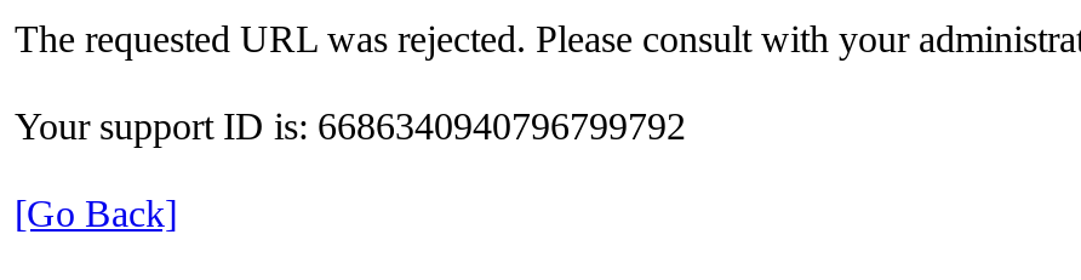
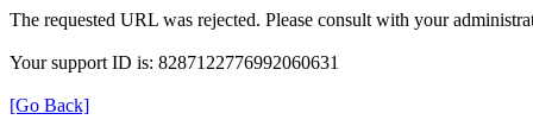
[15,105,686,147] Your support ID is: 6686340940796799792 -> [10,52,339,73] Your support ID is: 8287122776992060631

